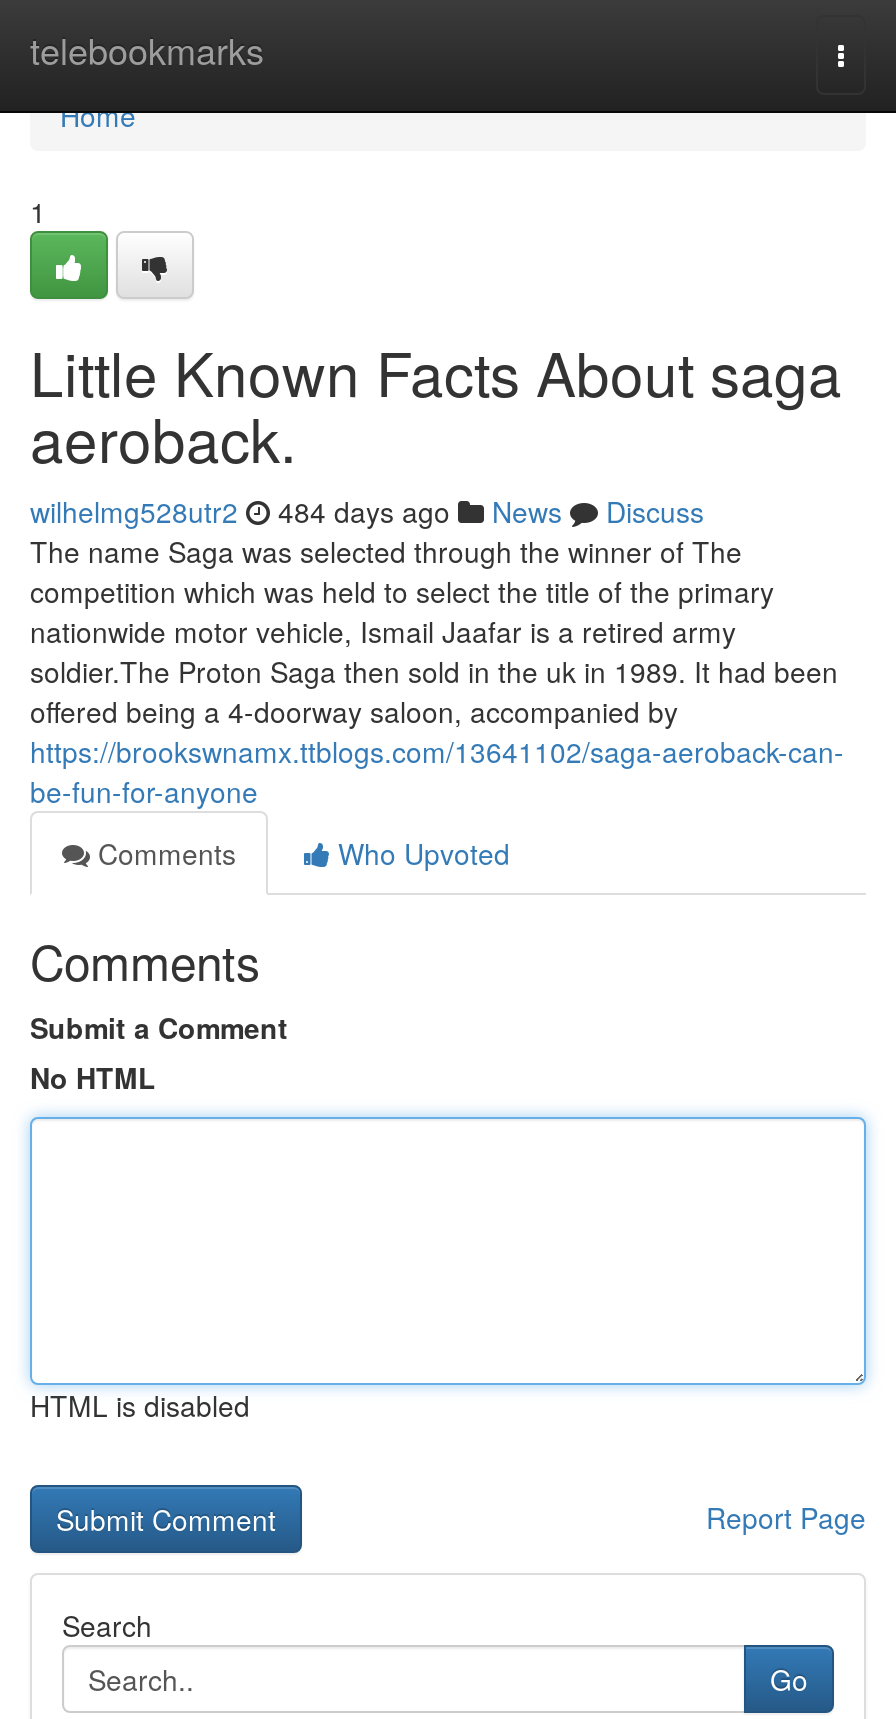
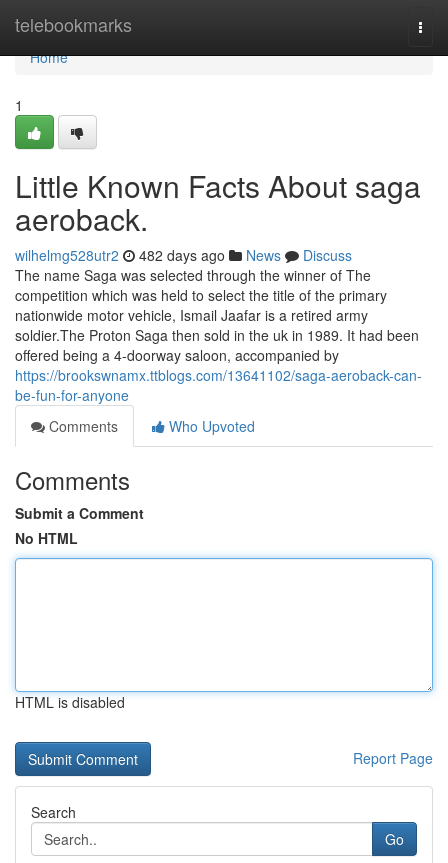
[30,491,704,531] wilhelmg528utr2 484 days ago News Discuss -> [15,245,352,265] wilhelmg528utr2 482 days ago News Discuss

